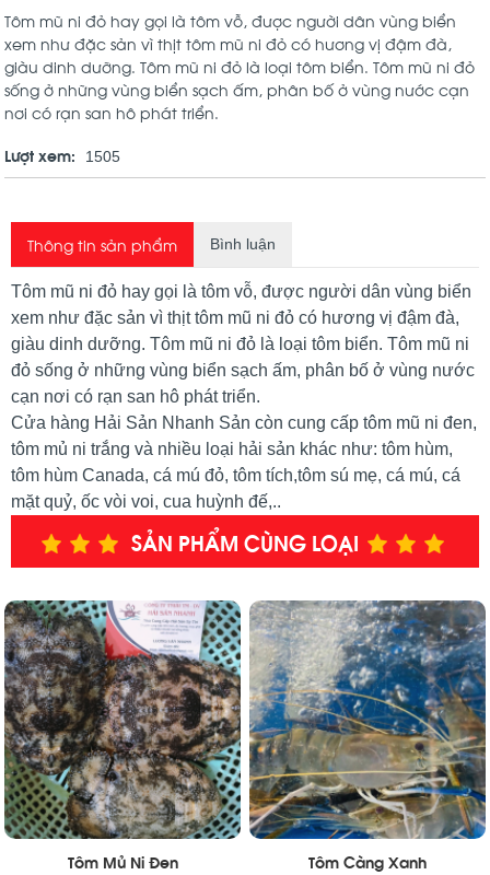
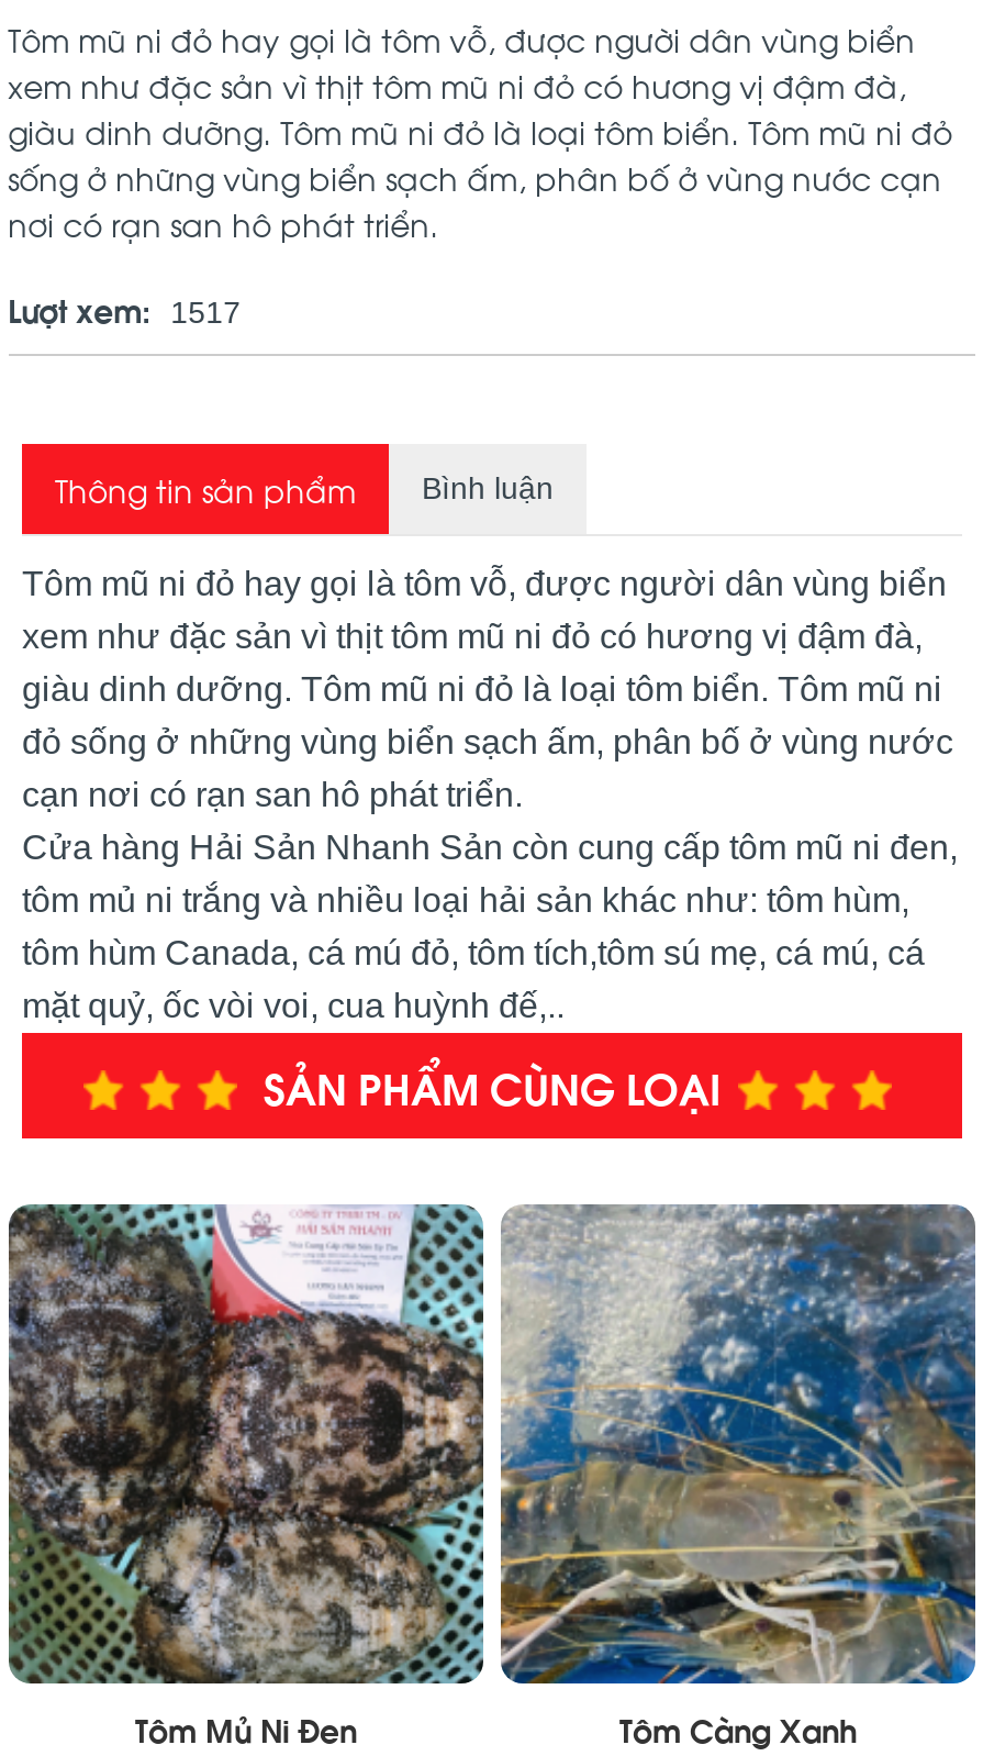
[4,144,120,165] Lượt xem: 1505 -> [8,287,241,329] Lượt xem: 1517

